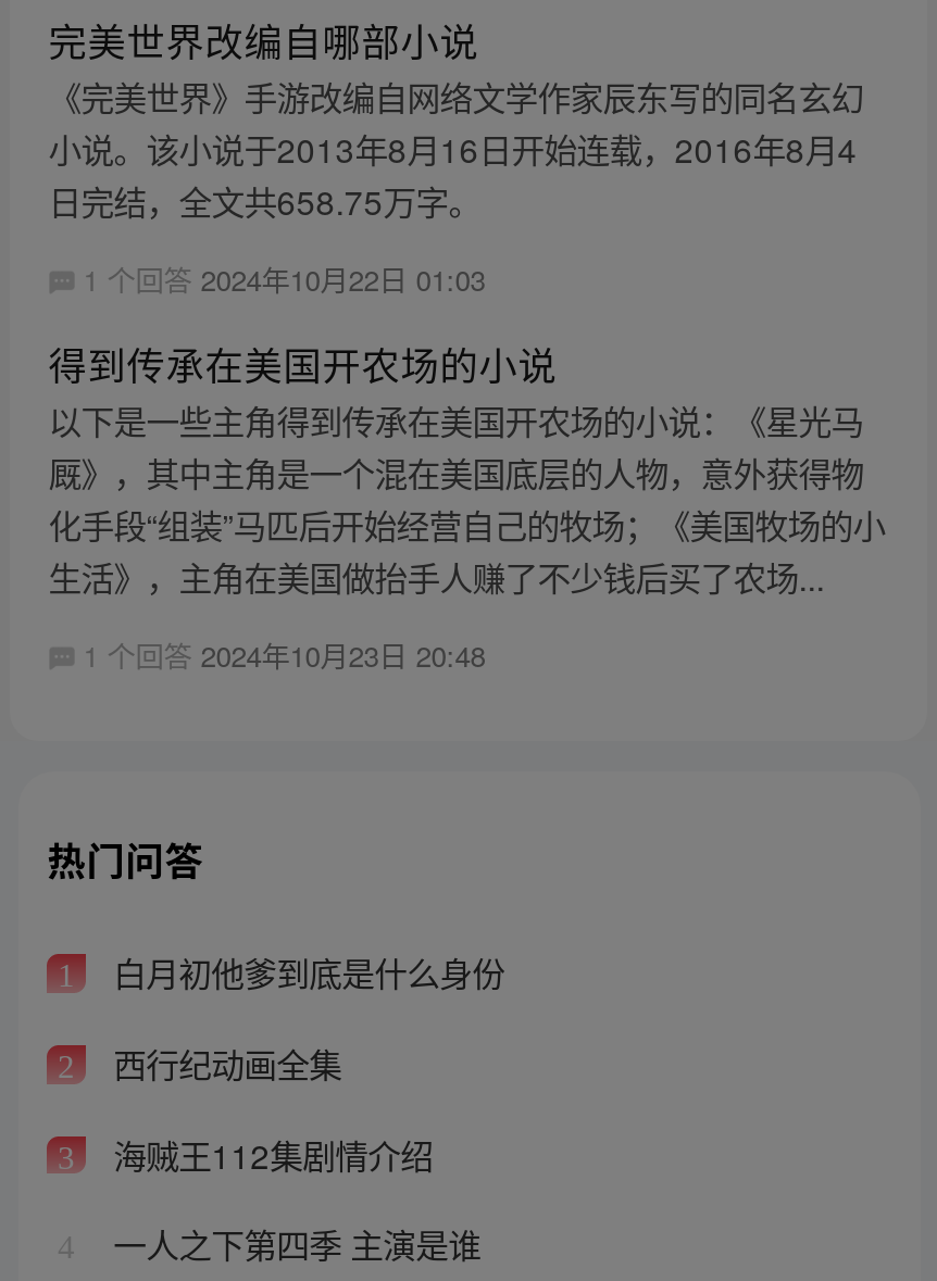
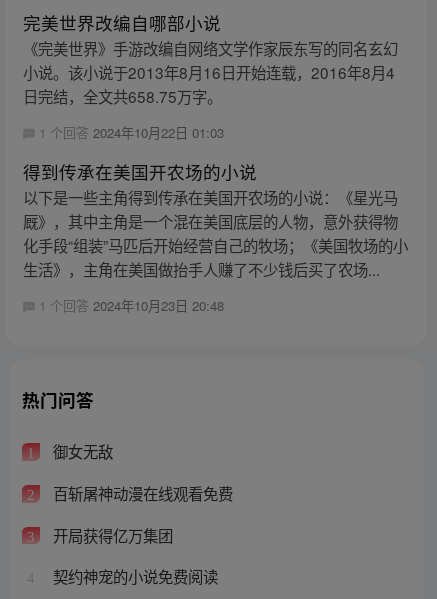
[105,949,505,996] 白月初他爹到底是什么身份 -> [49,440,113,462] 御女无敌
[105,1039,342,1087] 西行纪动画全集 -> [49,482,233,504] 百斩屠神动漫在线观看免费
[105,1129,433,1177] 海贼王112集剧情介绍 -> [49,524,173,546] 开局获得亿万集团
[105,1220,481,1268] 一人之下第四季 主演是谁 -> [49,565,218,587] 契约神宠的小说免费阅读

